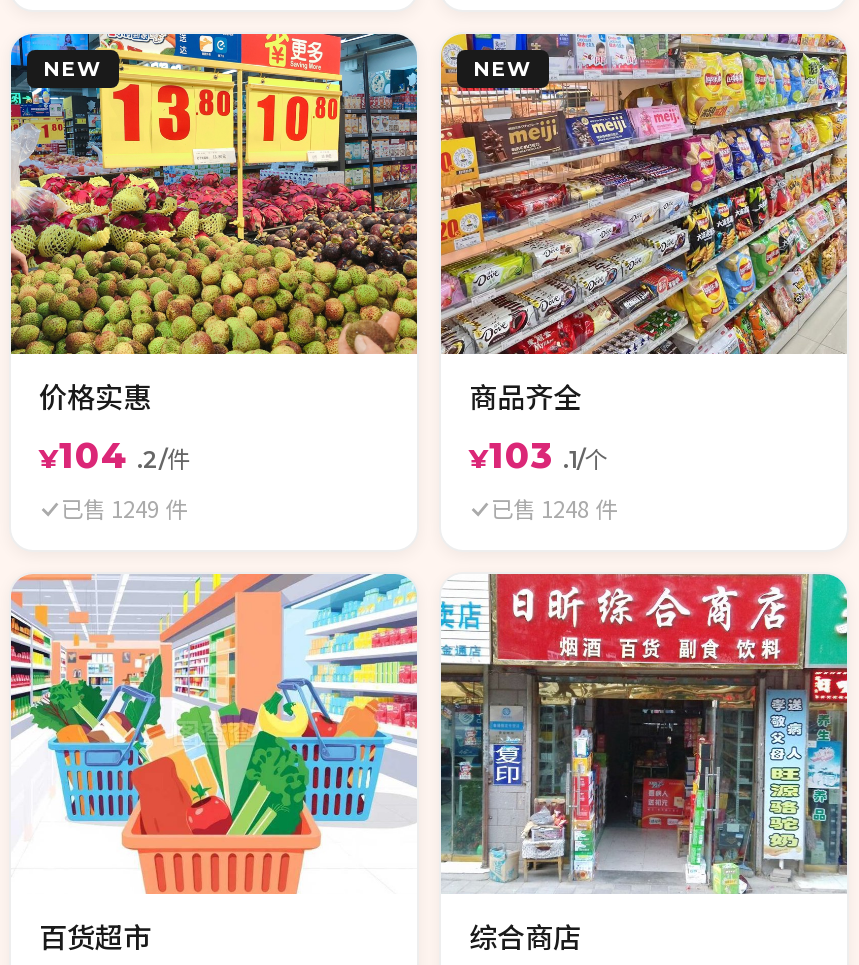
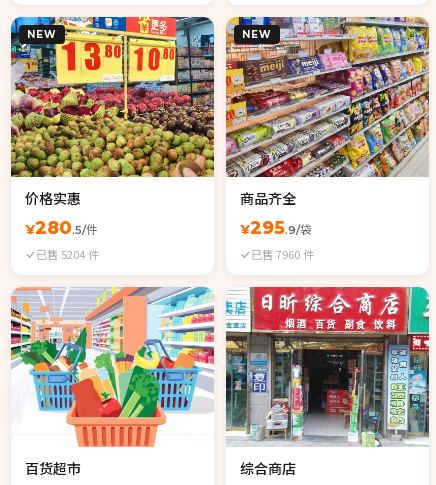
[39,433,191,475] ¥104.2/件 -> [25,216,98,237] ¥280.5/件
[469,433,617,523] ¥103.1/个 | 已售 1248 件 -> [240,216,314,261] ¥295.9/袋 | 已售 7960 件
[61,491,187,523] 已售 1249 件 -> [36,245,99,261] 已售 5204 件

